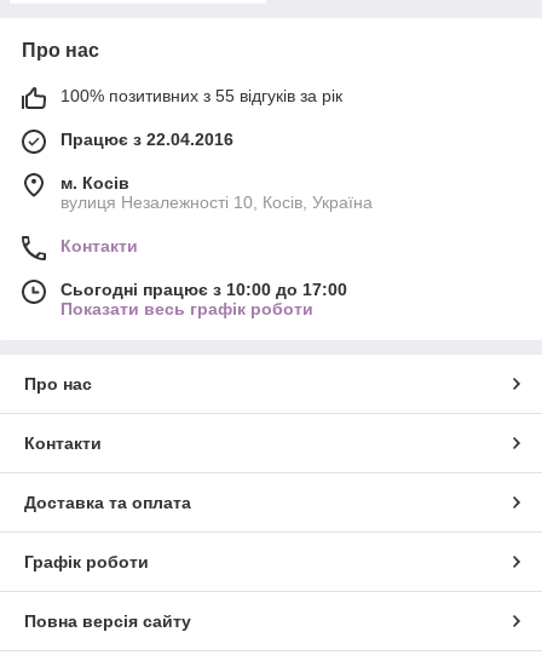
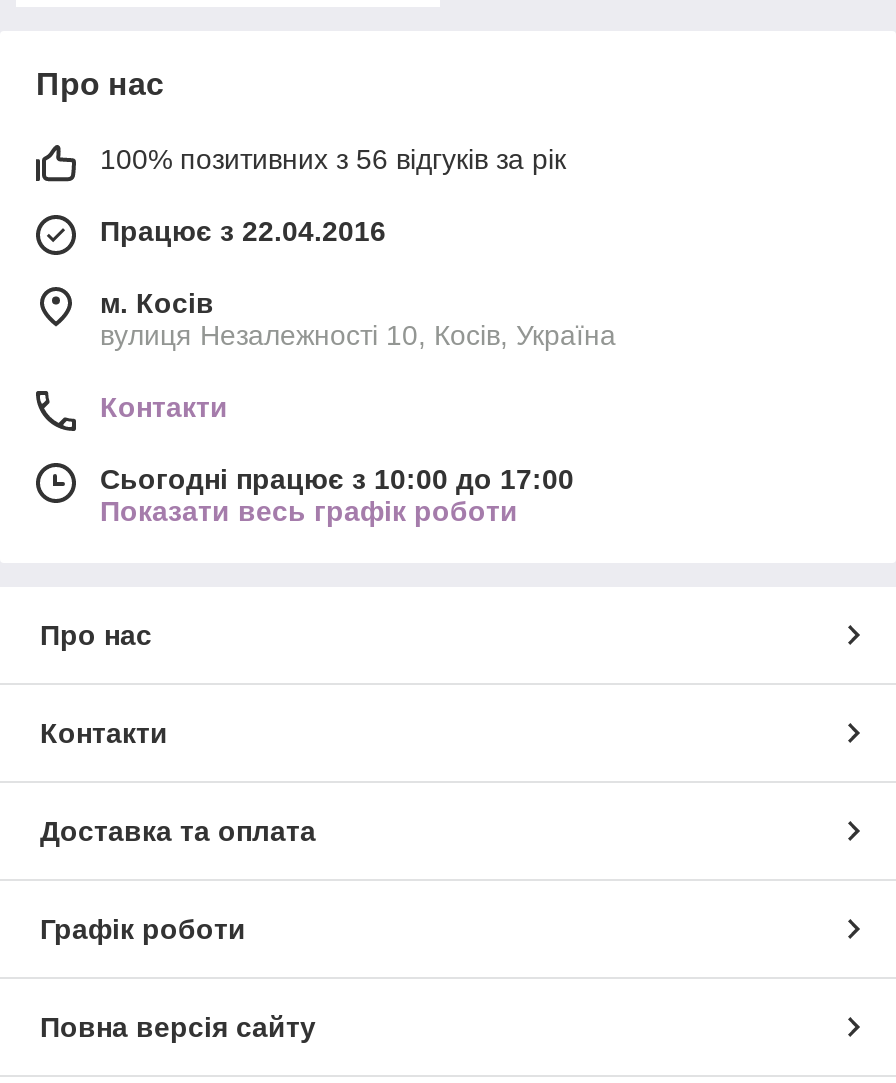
[60,86,342,105] 100% позитивних з 55 відгуків за рік -> [100,143,566,175] 100% позитивних з 56 відгуків за рік

